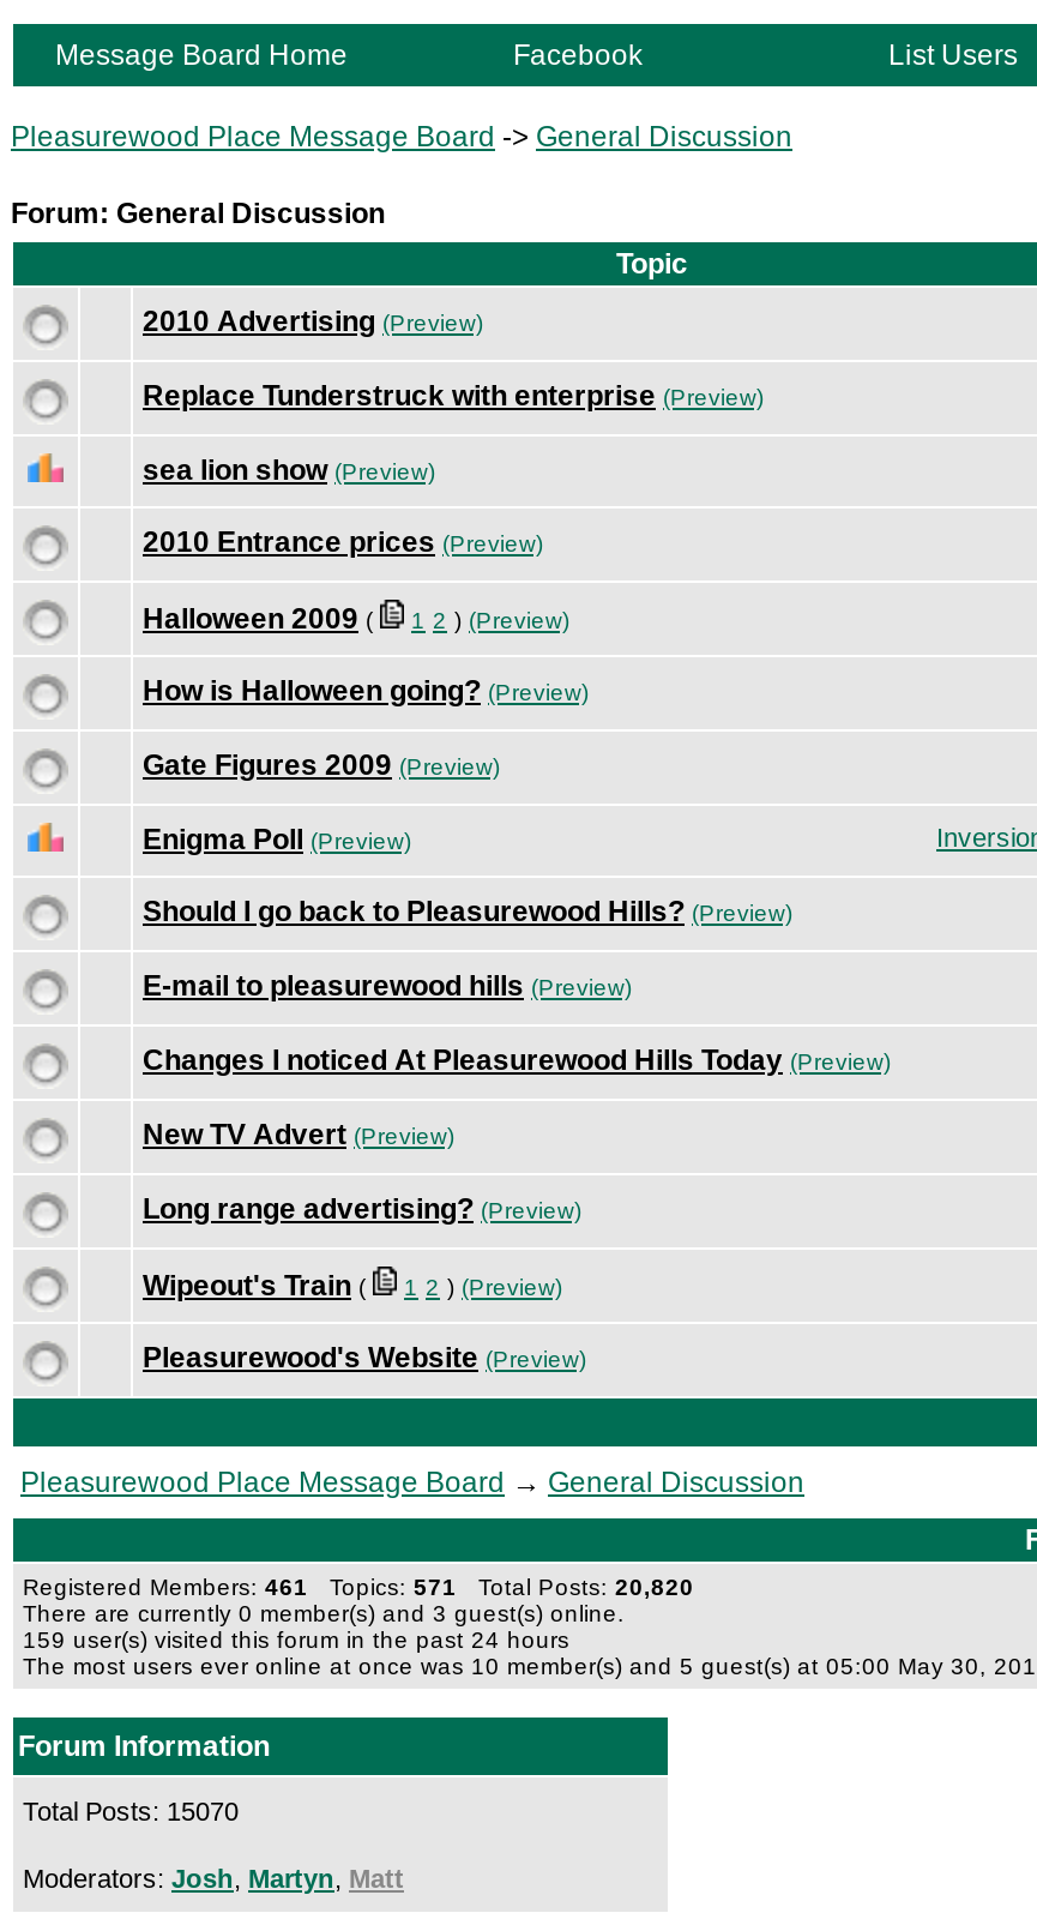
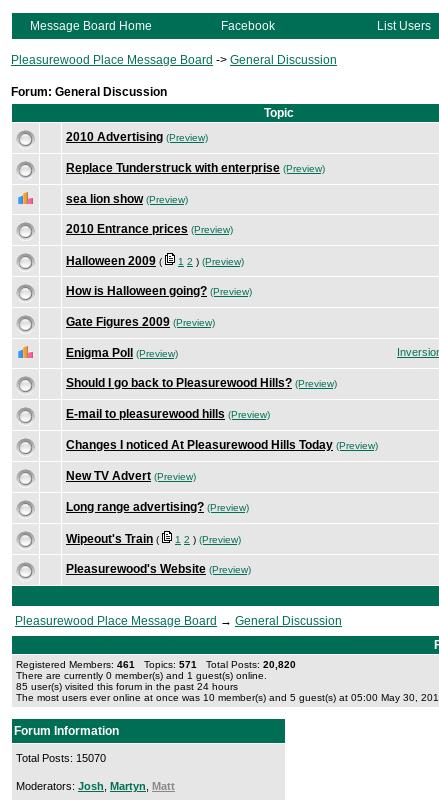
[23,1600,625,1626] There are currently 0 member(s) and 3 guest(s) online. -> [16,670,267,681] There are currently 0 member(s) and 1 guest(s) online.
[23,1626,569,1653] 159 user(s) visited this forum in the past 24 hours -> [16,681,238,692] 85 user(s) visited this forum in the past 24 hours

